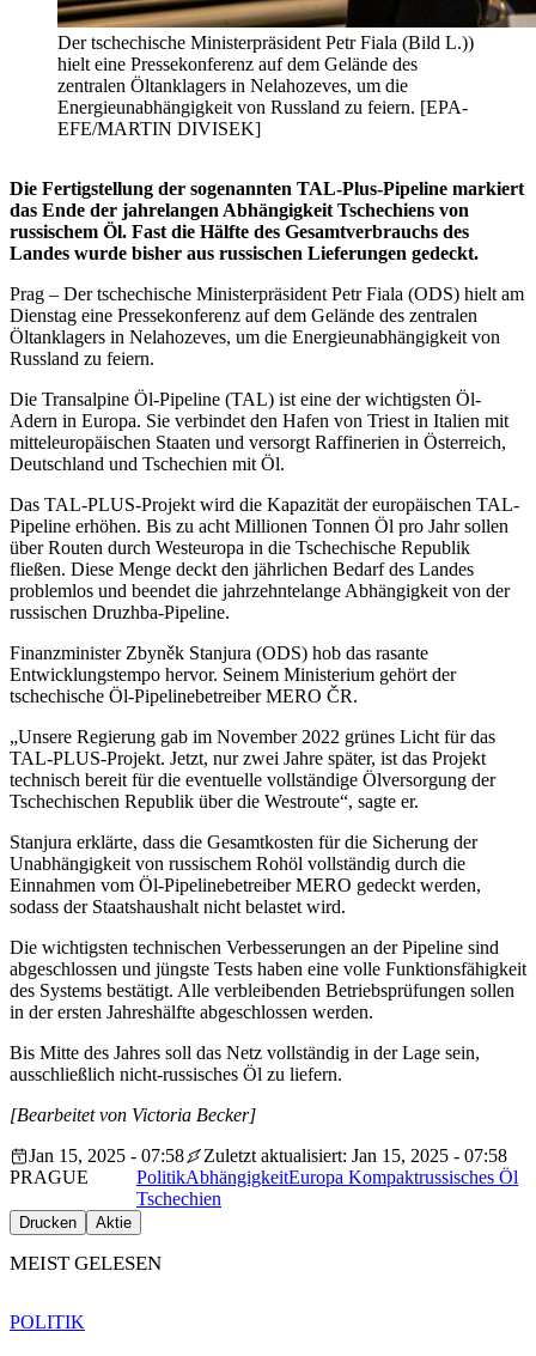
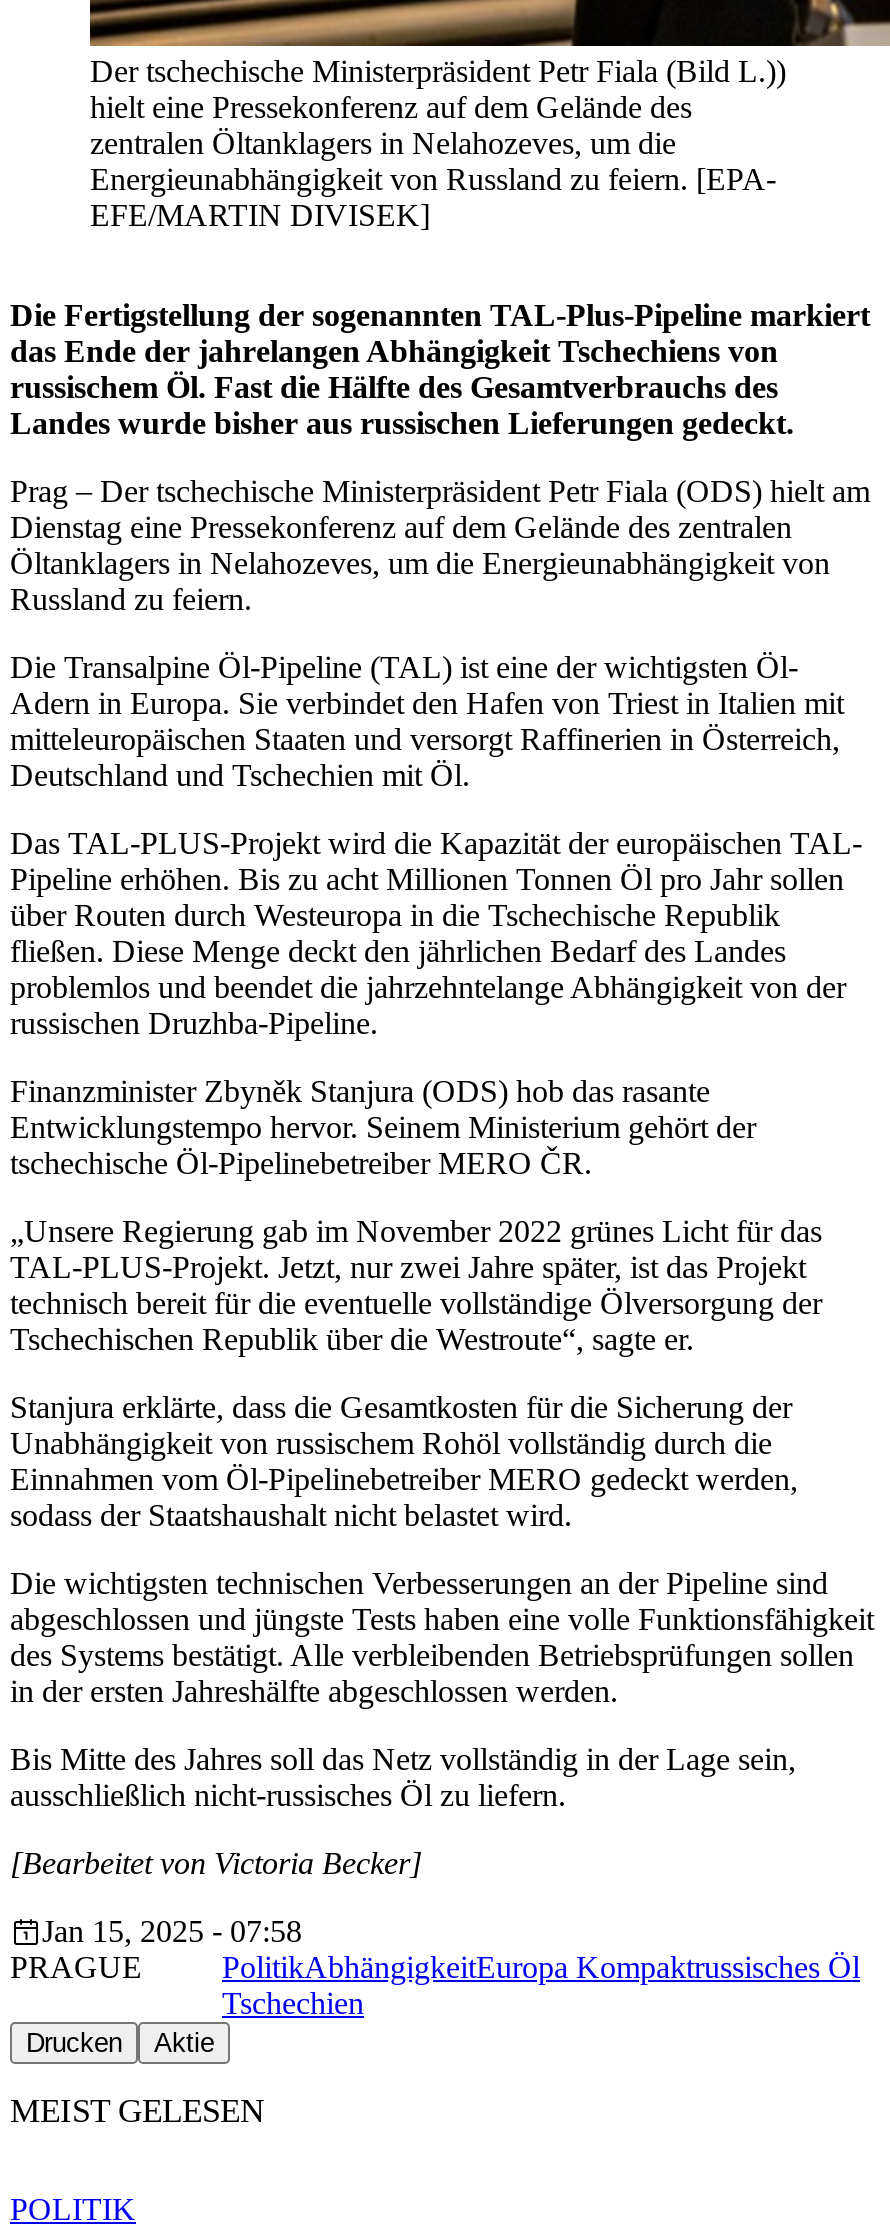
[203,1146,507,1166] Zuletzt aktualisiert: Jan 15, 2025 - 07:58 -> none

